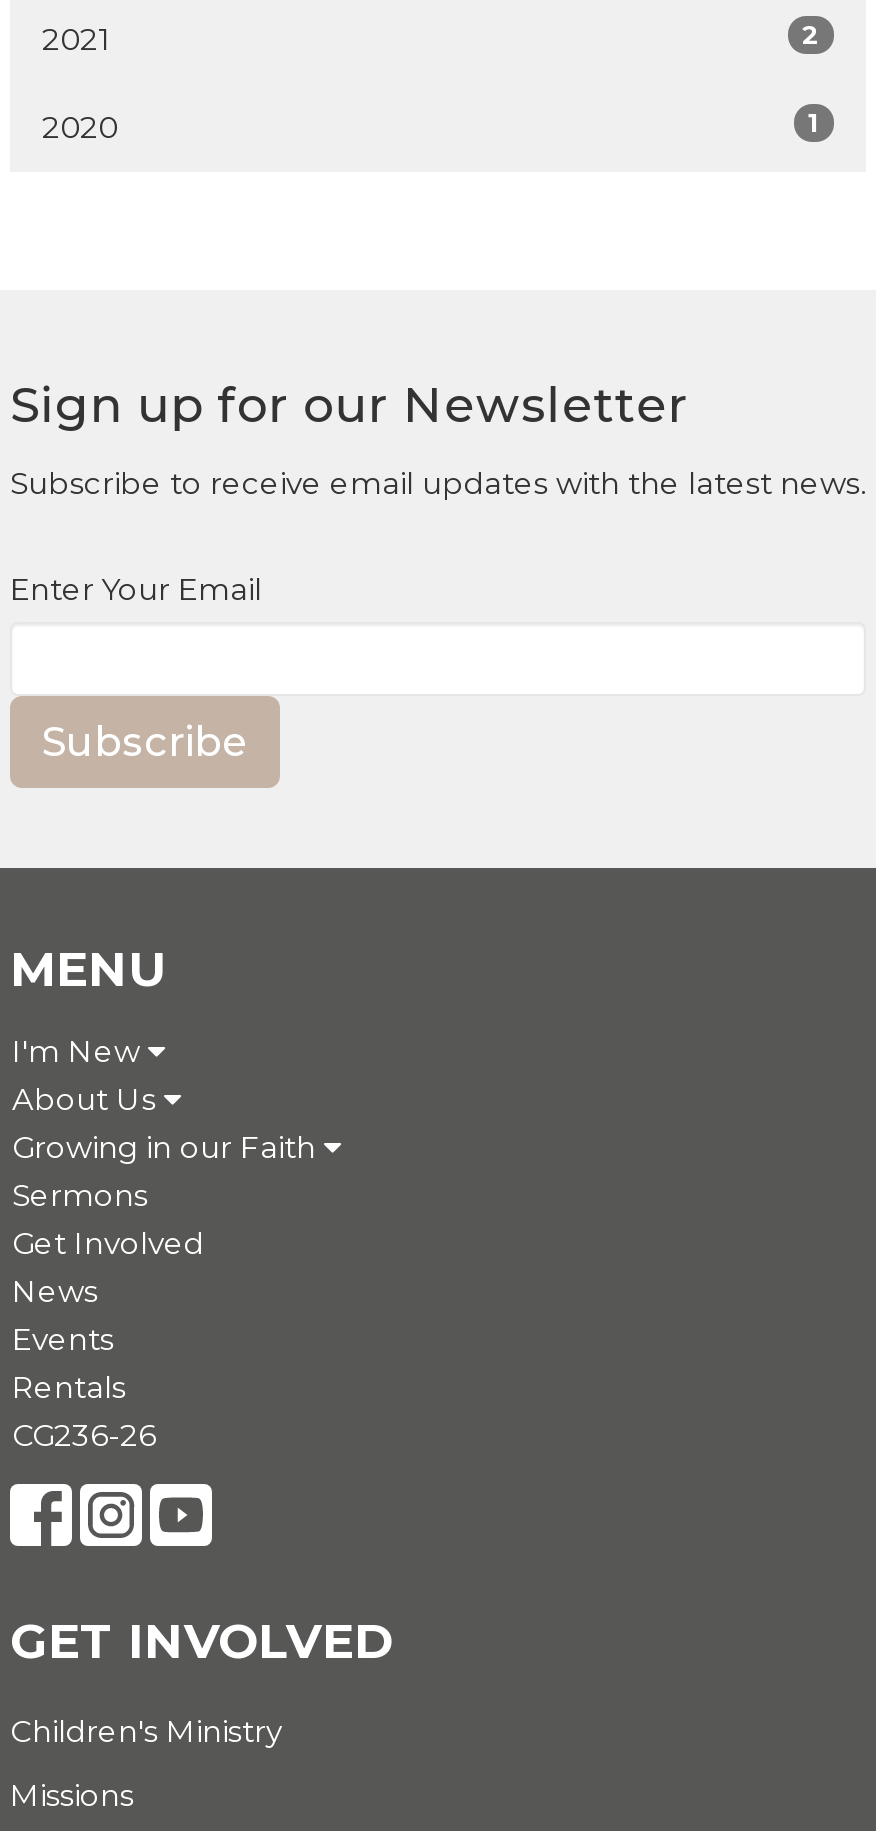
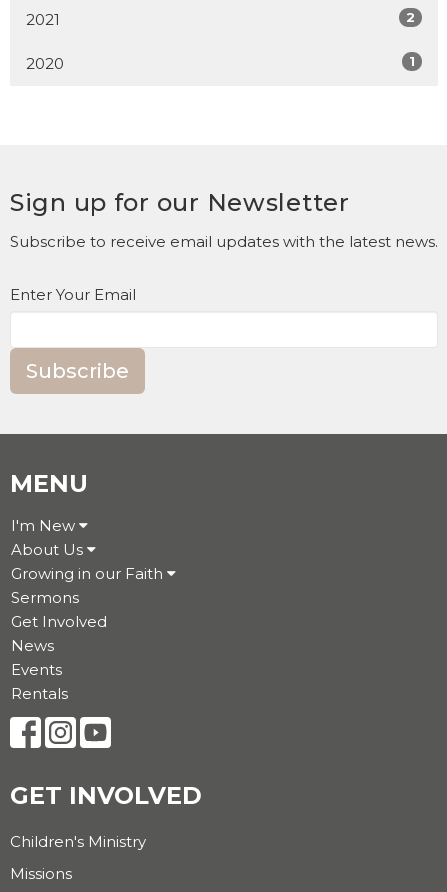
[12,1417,156,1455] CG236-26 -> none

